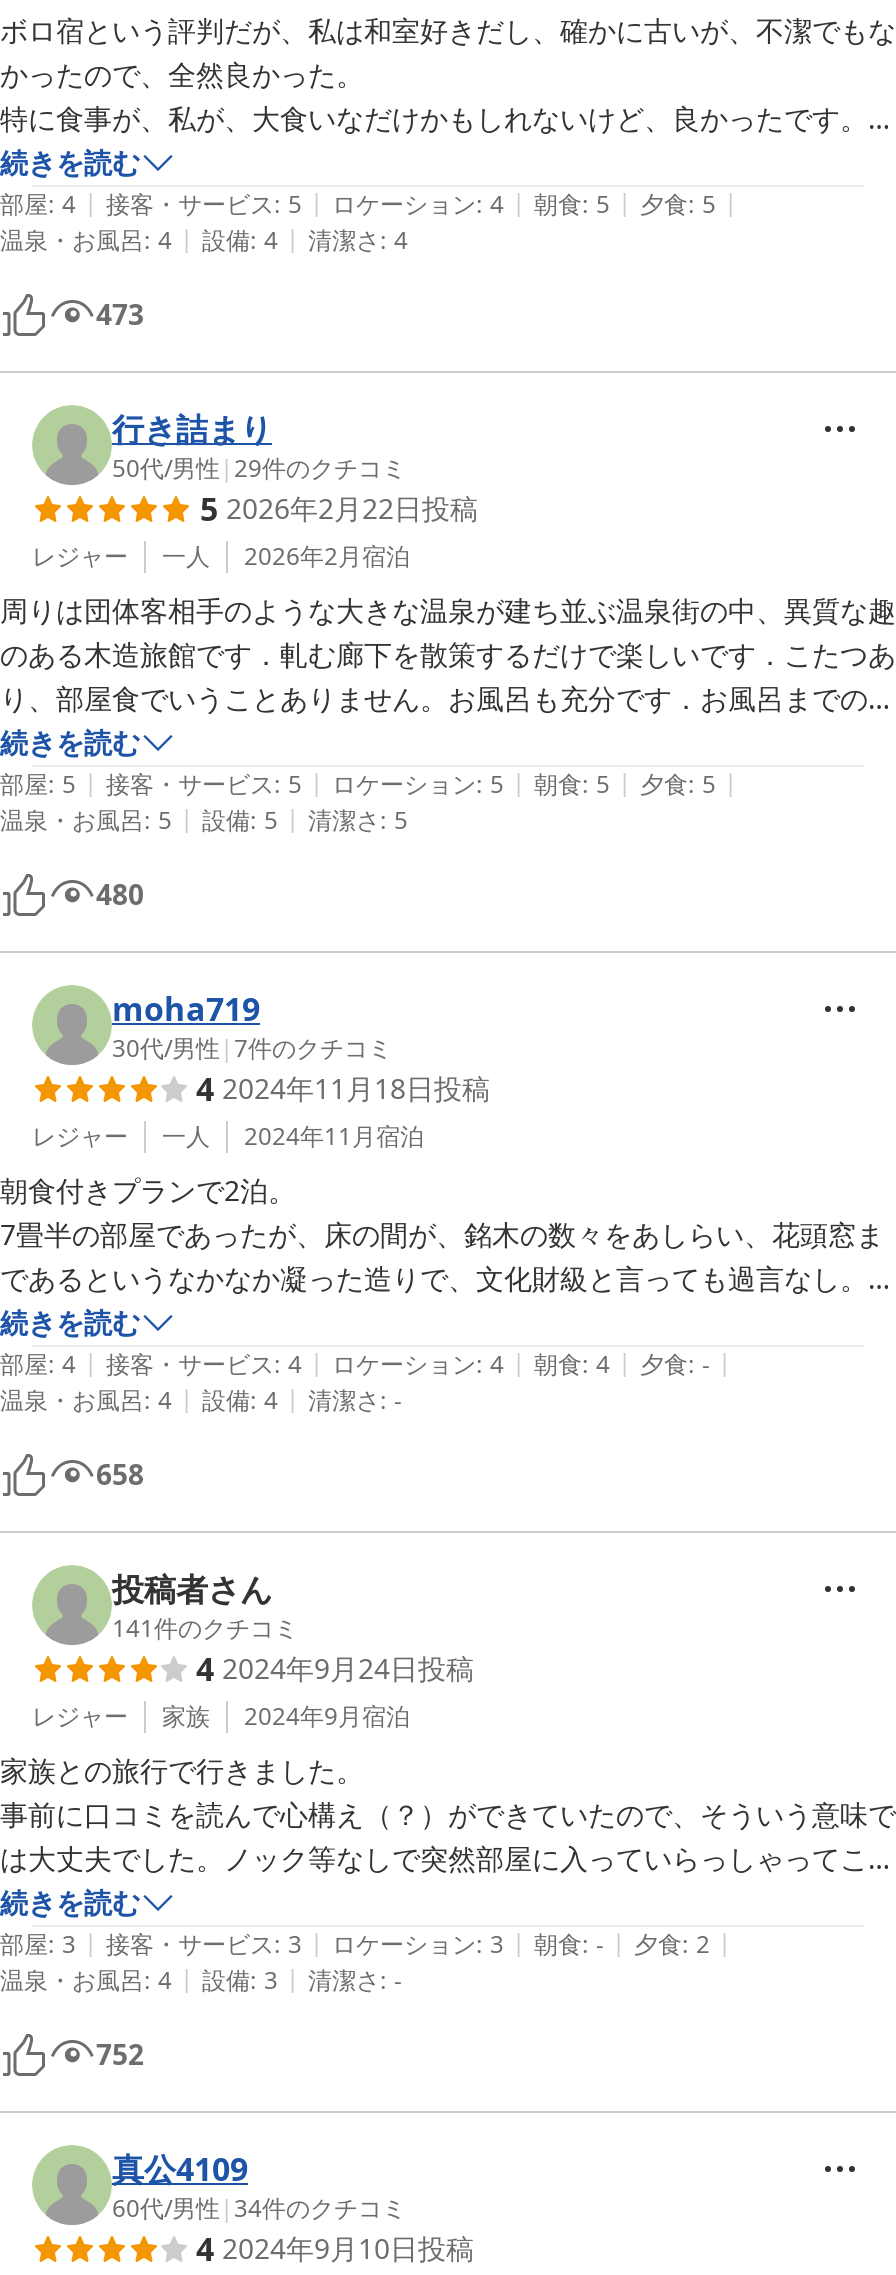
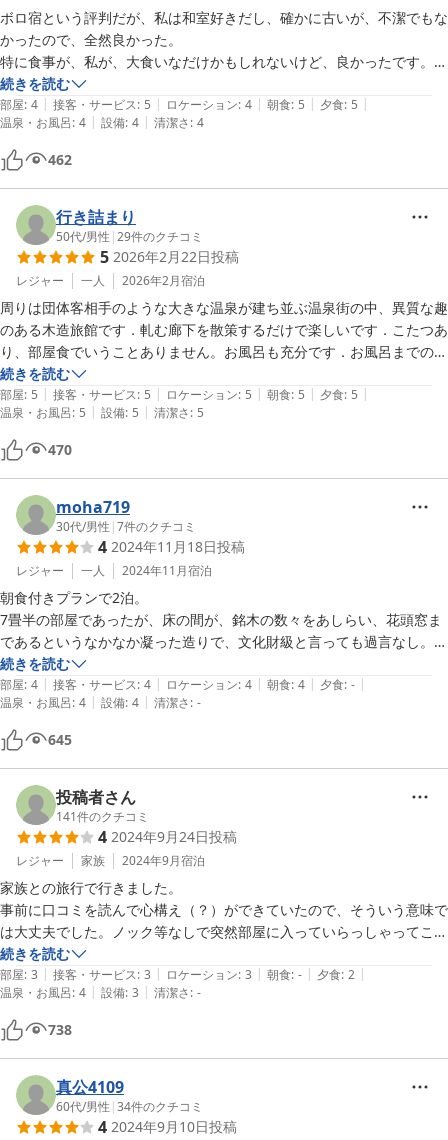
[96,295,144,333] 473 -> [48,150,72,169] 462
[96,875,144,913] 480 -> [48,440,72,459] 470
[96,1455,144,1493] 658 -> [48,730,72,749] 645
[96,2035,144,2073] 752 -> [48,1020,72,1039] 738

